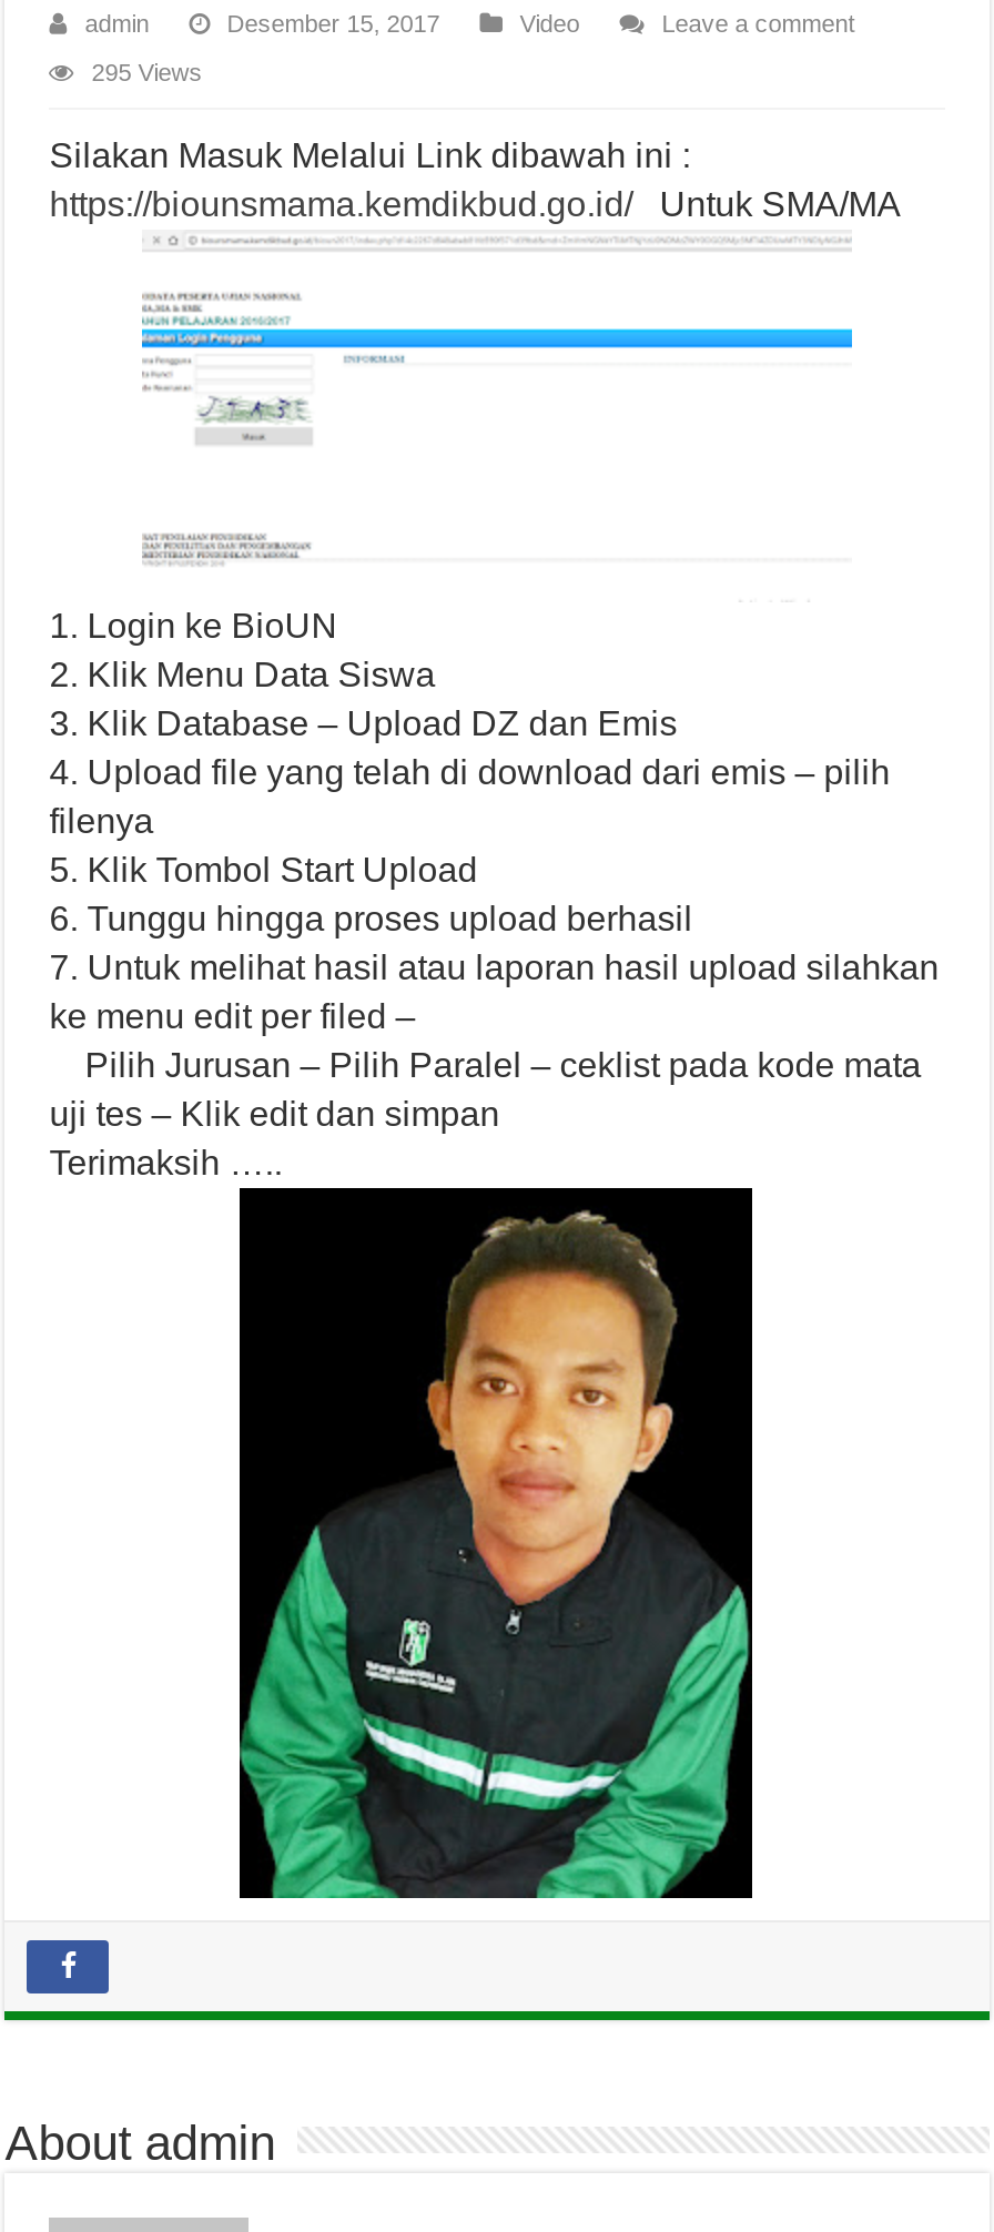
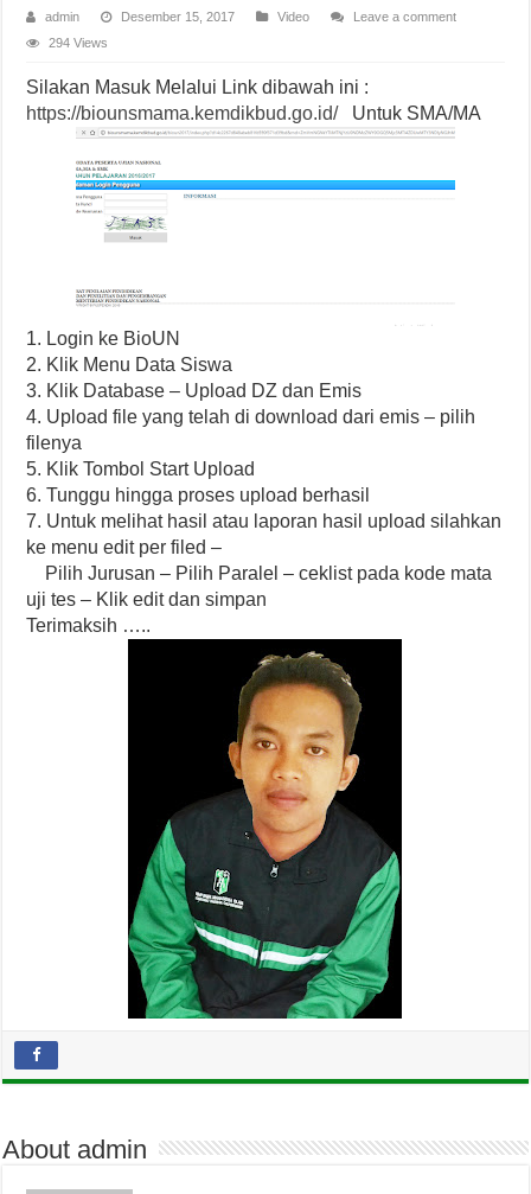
[91,59,202,85] 295 Views -> [49,36,108,50] 294 Views

